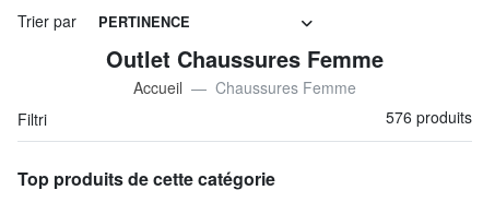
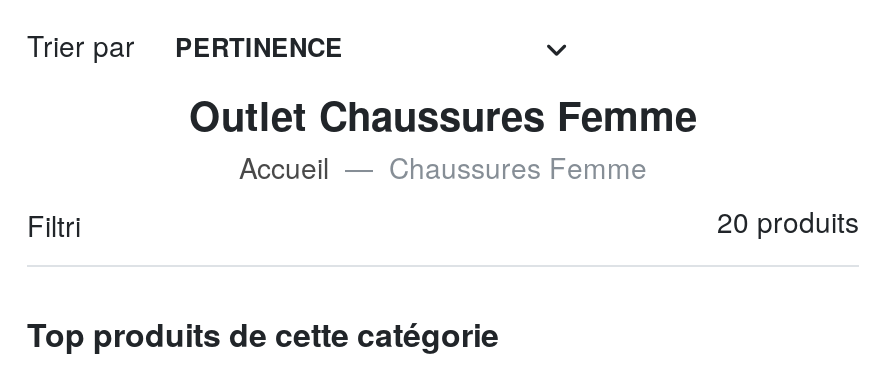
[386,105,472,127] 576 produits -> [717,200,859,240] 20 produits

